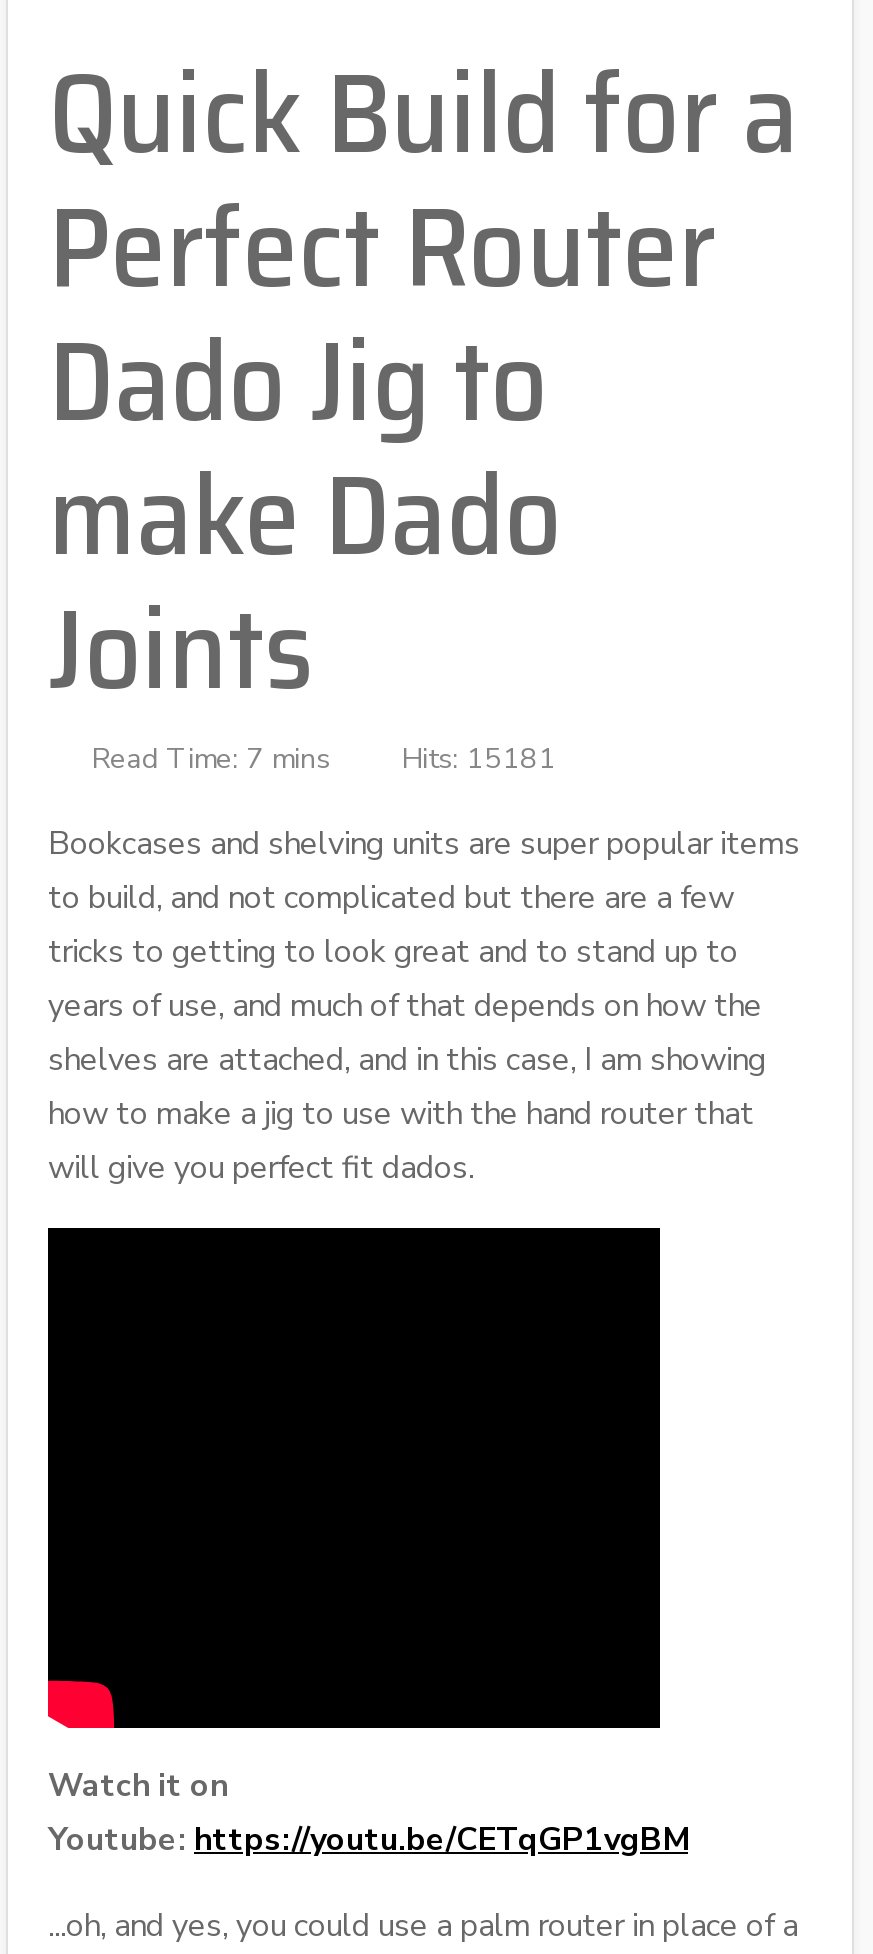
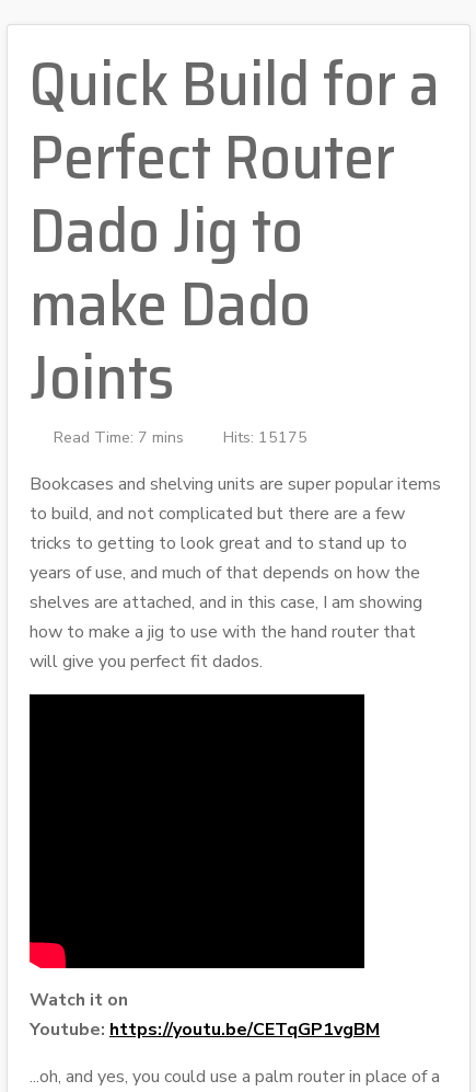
[92,738,556,778] Read Time: 7 mins Hits: 15181 -> [54,426,307,448] Read Time: 7 mins Hits: 15175

